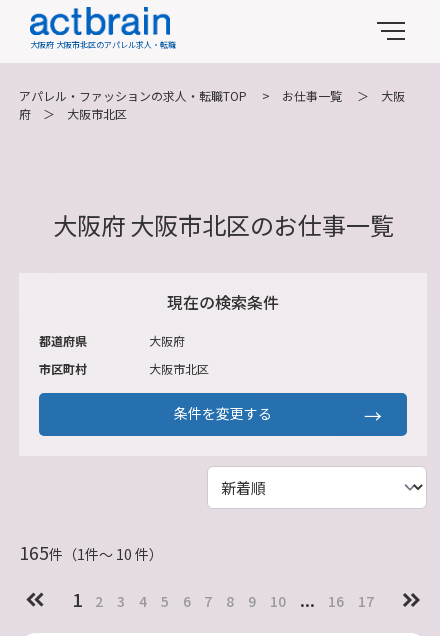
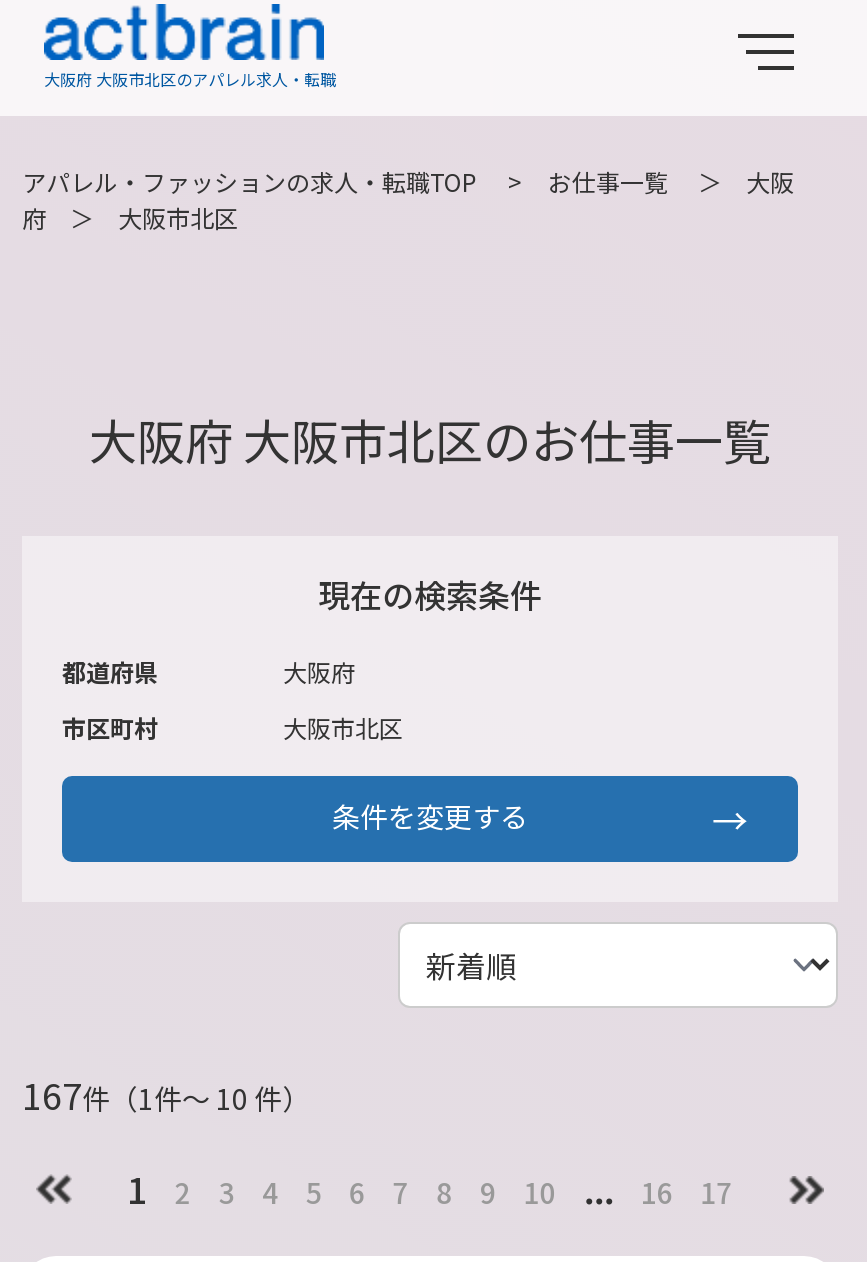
[19,539,163,565] 165件（1件〜 10 件） -> [22,1068,310,1120] 167件（1件〜 10 件）

